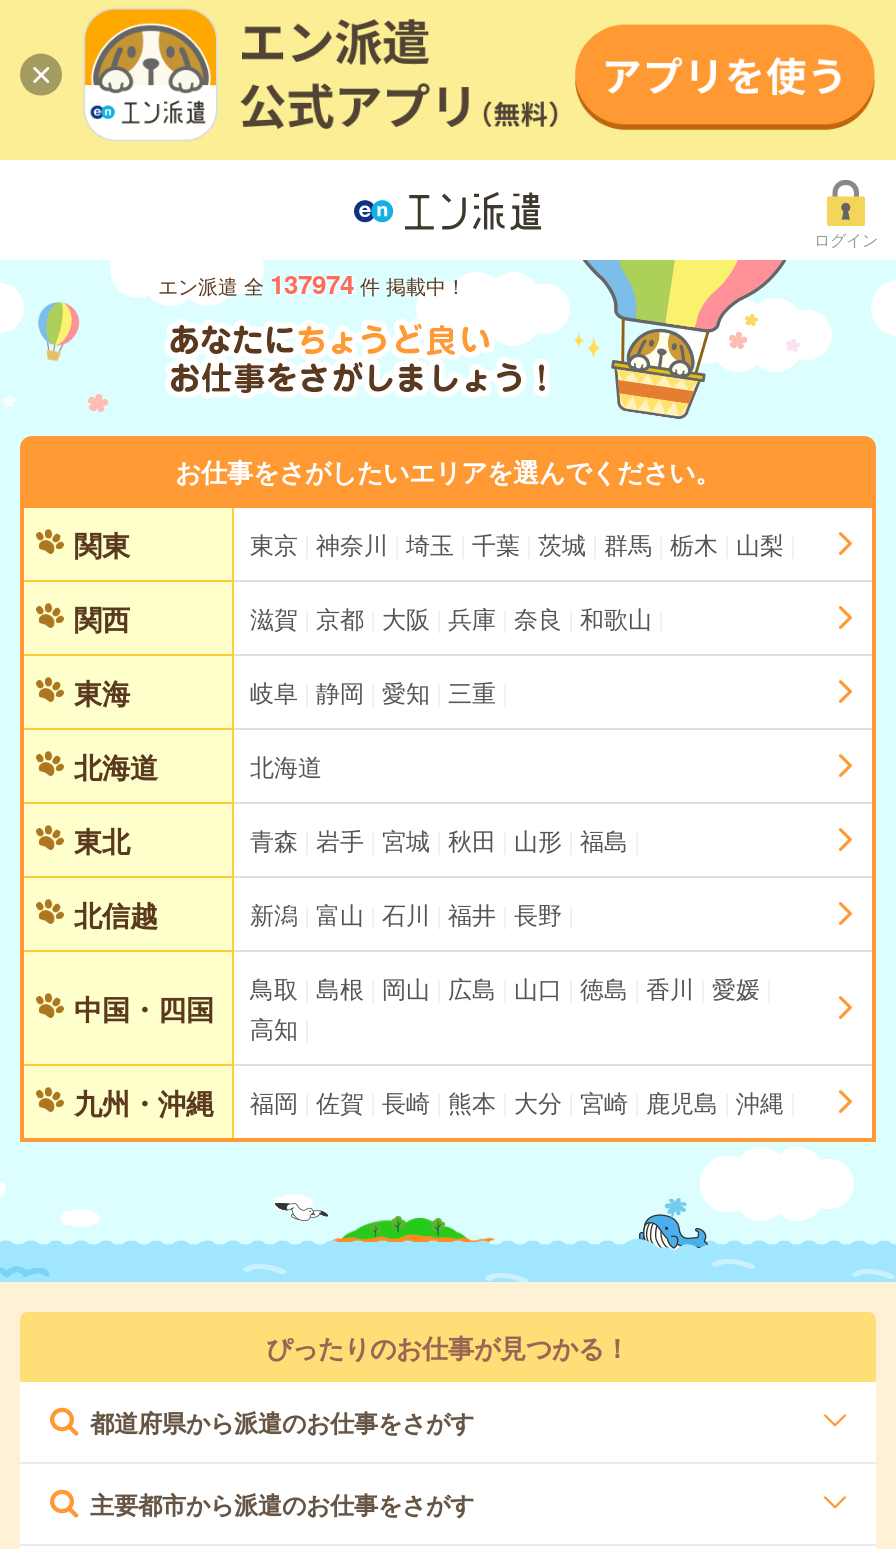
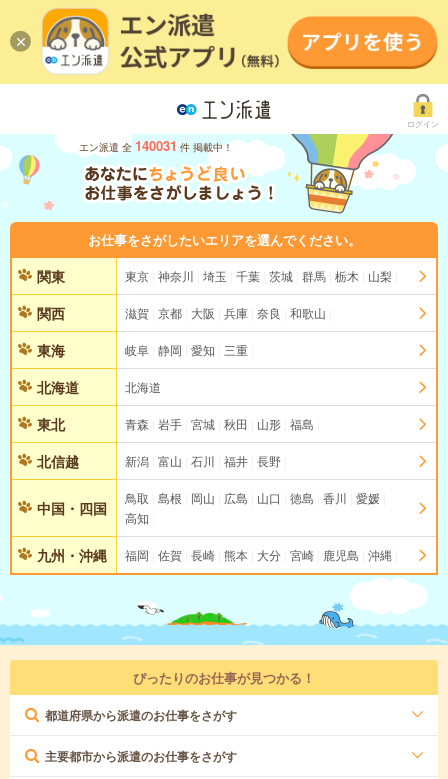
[158,265,466,303] エン派遣 全 137974 件 掲載中！ -> [79,136,233,155] エン派遣 全 140031 件 掲載中！

